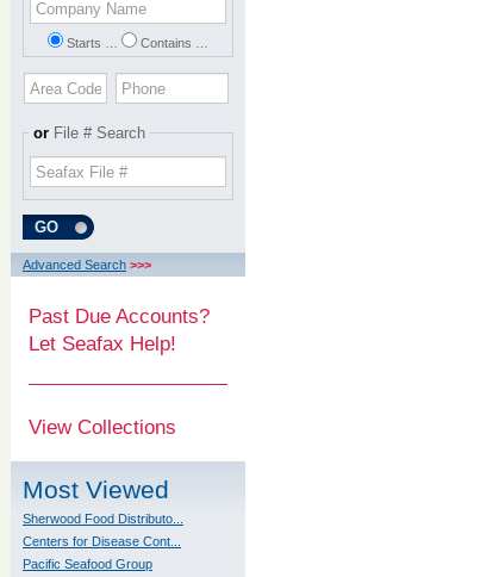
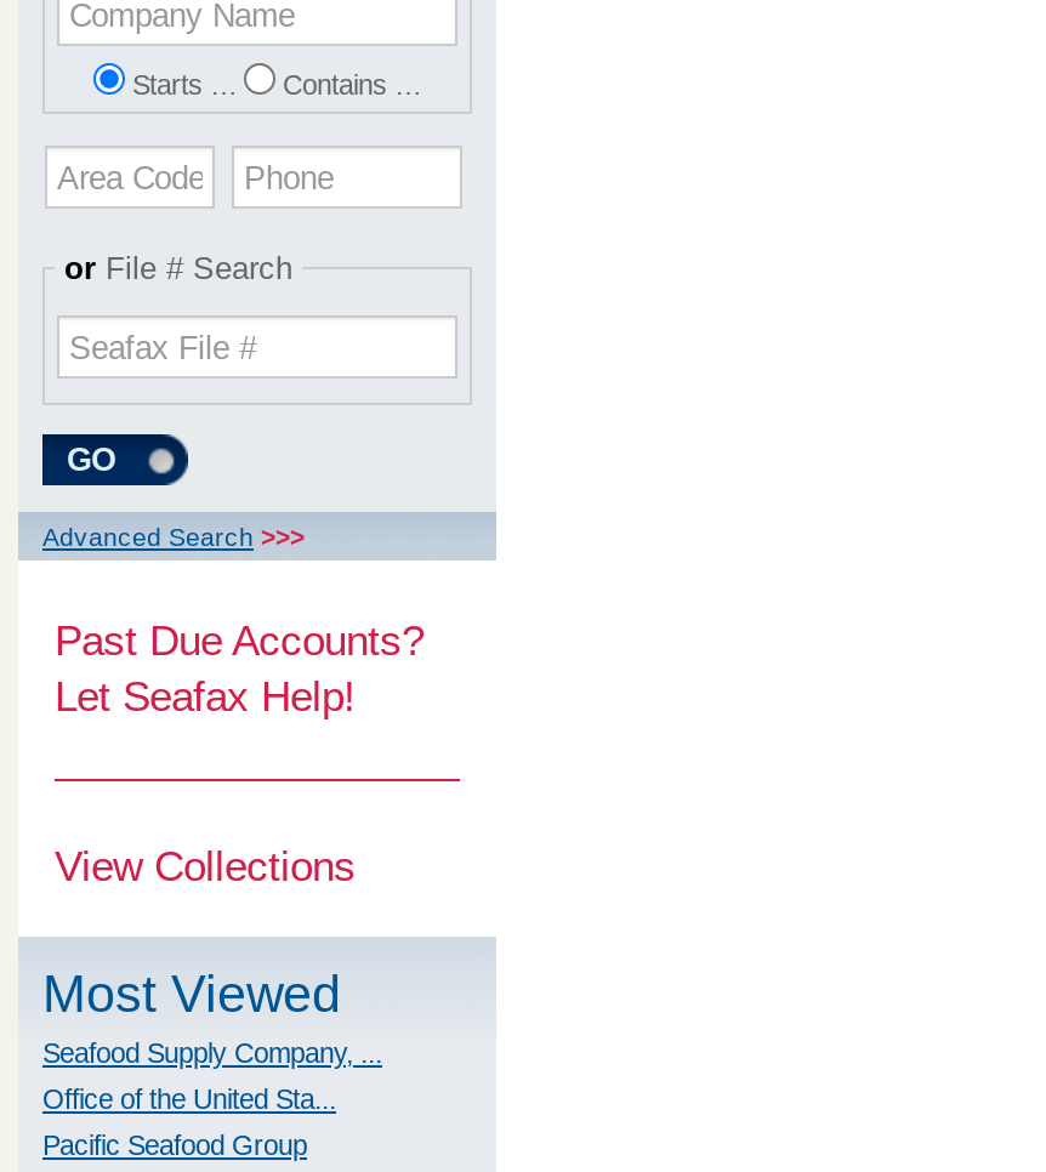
[23,511,183,526] Sherwood Food Distributo... -> [42,1039,382,1068] Seafood Supply Company, ...
[23,534,181,548] Centers for Disease Cont... -> [42,1085,336,1114] Office of the United Sta...

